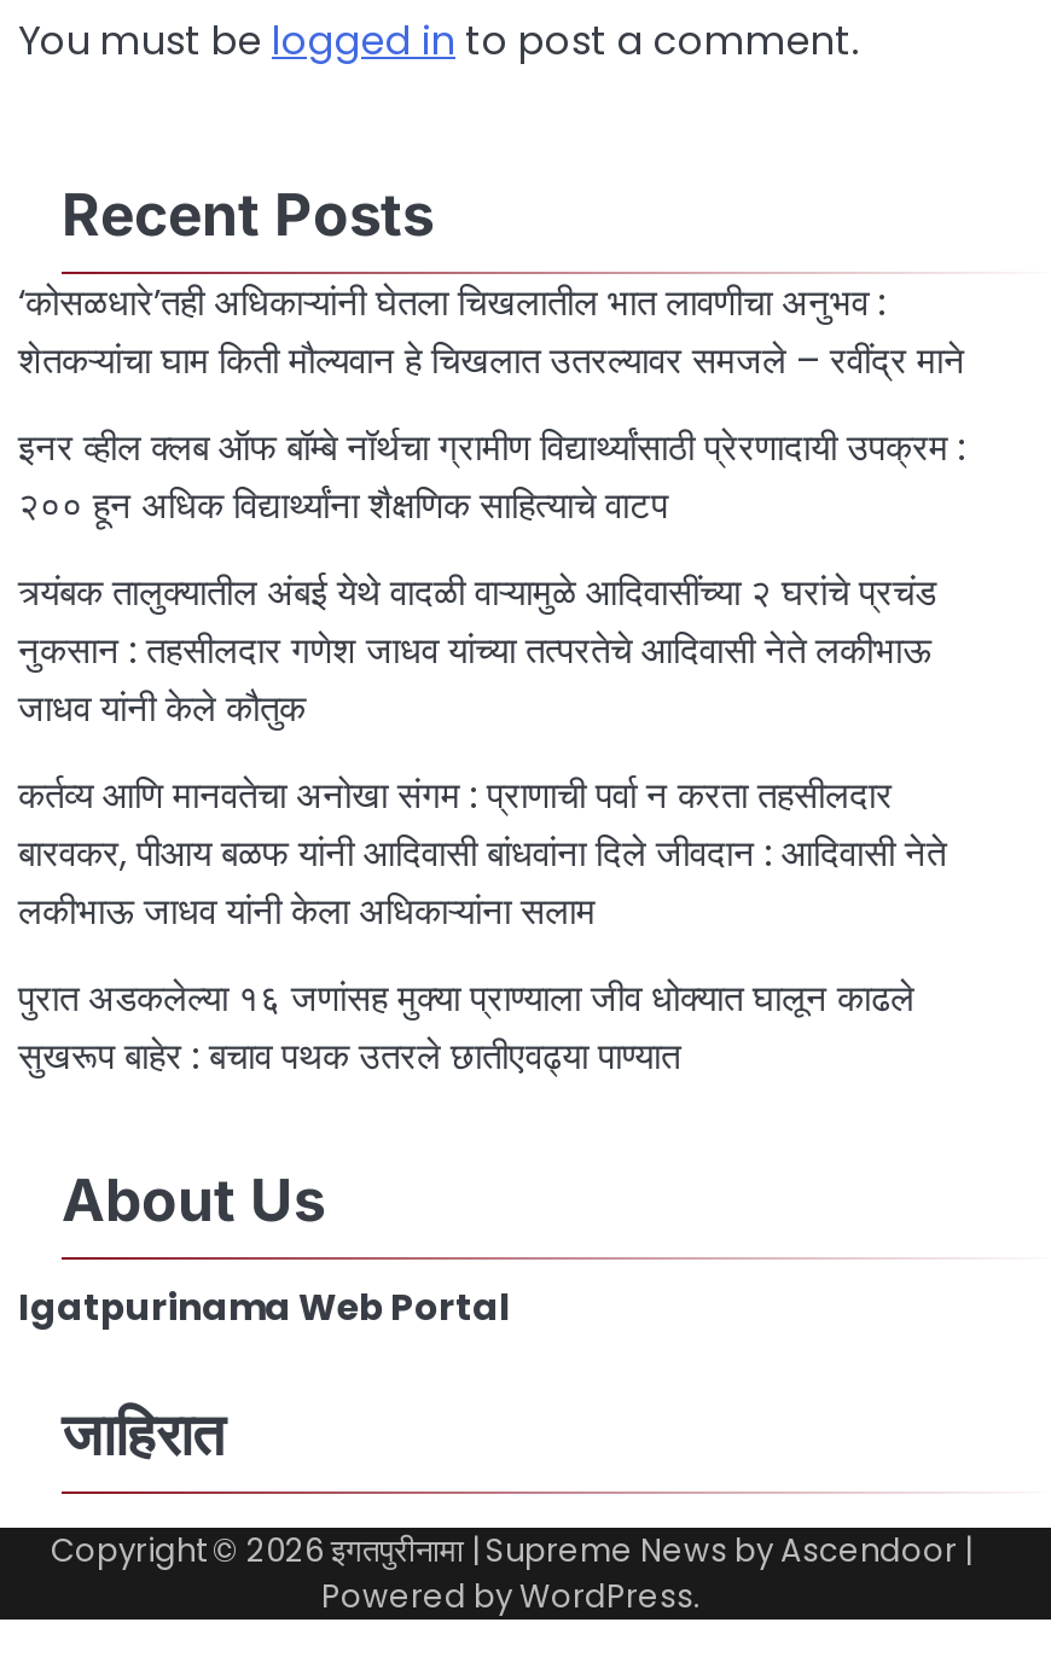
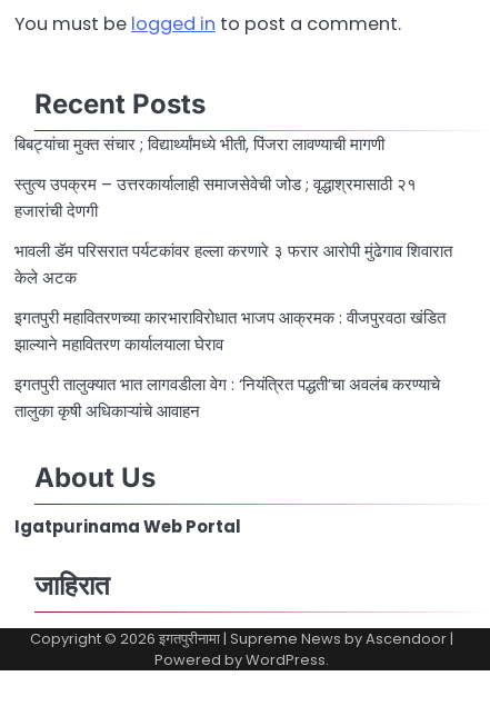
[18,276,975,384] ‘कोसळधारे’तही अधिकाऱ्यांनी घेतला चिखलातील भात लावणीचा अनुभव : | शेतकऱ्यांचा घाम किती मौल्यवान हे चिखलात उतरल्यावर समजले – रवींद्र माने -> [14,132,384,155] बिबट्यांचा मुक्त संचार ; विद्यार्थ्यांमध्ये भीती, पिंजरा लावण्याची मागणी
[18,421,965,529] इनर व्हील क्लब ऑफ बॉम्बे नॉर्थचा ग्रामीण विद्यार्थ्यांसाठी प्रेरणादायी उपक्रम : | २०० हून अधिक विद्यार्थ्यांना शैक्षणिक साहित्याचे वाटप -> [14,172,417,222] स्तुत्य उपक्रम – उत्तरकार्यालाही समाजसेवेची जोड ; वृद्धाश्रमासाठी २१ | हजारांची देणगी
[18,565,936,732] त्र्यंबक तालुक्यातील अंबई येथे वादळी वाऱ्यामुळे आदिवासींच्या २ घरांचे प्रचंड | नुकसान : तहसीलदार गणेश जाधव यांच्या तत्परतेचे आदिवासी नेते लकीभाऊ | जाधव यांनी केले कौतुक -> [14,239,452,289] भावली डॅम परिसरात पर्यटकांवर हल्ला करणारे ३ फरार आरोपी मुंढेगाव शिवारात | केले अटक
[18,768,946,935] कर्तव्य आणि मानवतेचा अनोखा संगम : प्राणाची पर्वा न करता तहसीलदार | बारवकर, पीआय बळफ यांनी आदिवासी बांधवांना दिले जीवदान : आदिवासी नेते | लकीभाऊ जाधव यांनी केला अधिकाऱ्यांना सलाम -> [14,305,446,355] इगतपुरी महावितरणच्या कारभाराविरोधात भाजप आक्रमक : वीजपुरवठा खंडित | झाल्याने महावितरण कार्यालयाला घेराव
[18,971,914,1080] पुरात अडकलेल्या १६ जणांसह मुक्या प्राण्याला जीव धोक्यात घालून काढले | सुखरूप बाहेर : बचाव पथक उतरले छातीएवढ्या पाण्यात -> [14,372,440,422] इगतपुरी तालुक्यात भात लागवडीला वेग : ‘नियंत्रित पद्धती’चा अवलंब करण्याचे | तालुका कृषी अधिकाऱ्यांचे आवाहन

